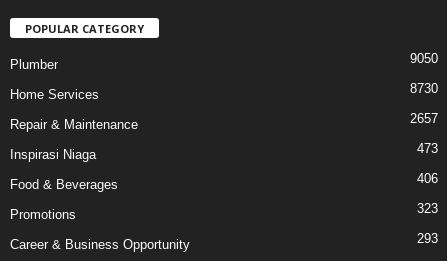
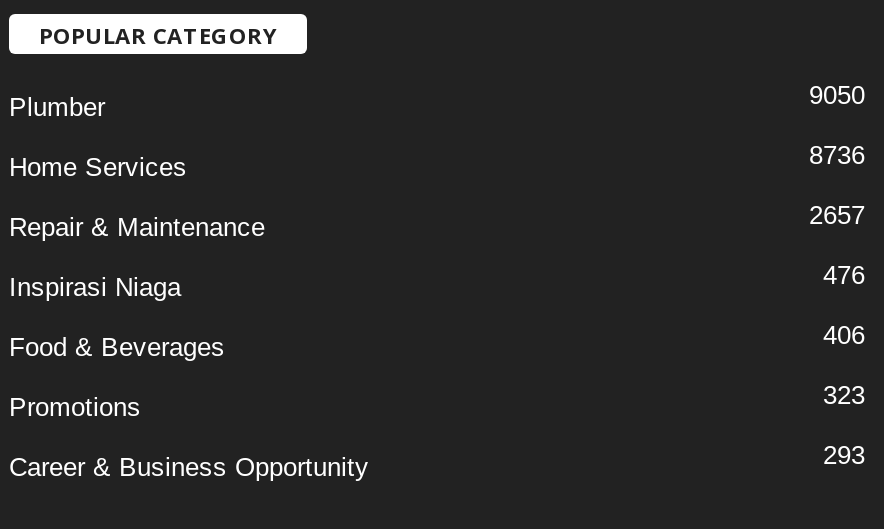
[410,81,438,96] 8730 -> [809,140,865,170] 8736
[417,141,438,156] 473 -> [823,260,865,290] 476

